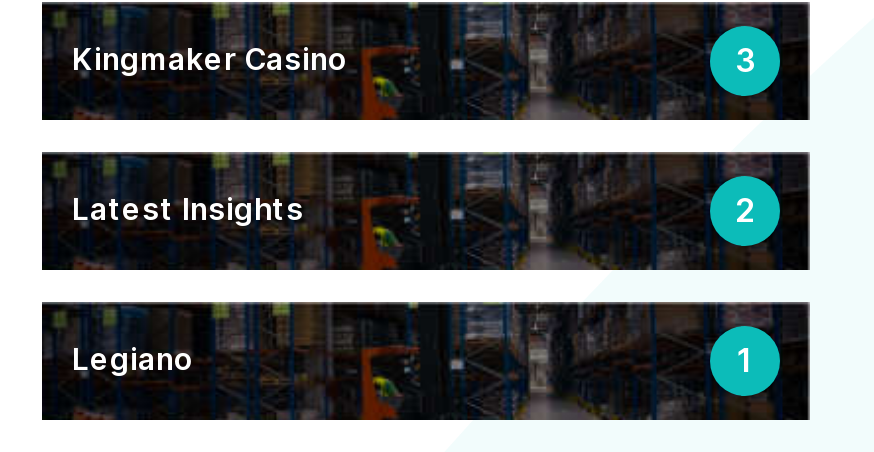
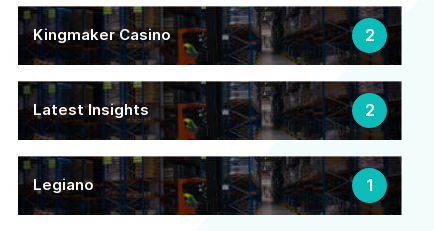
[735,41,755,81] 3 -> [364,25,374,45] 2

